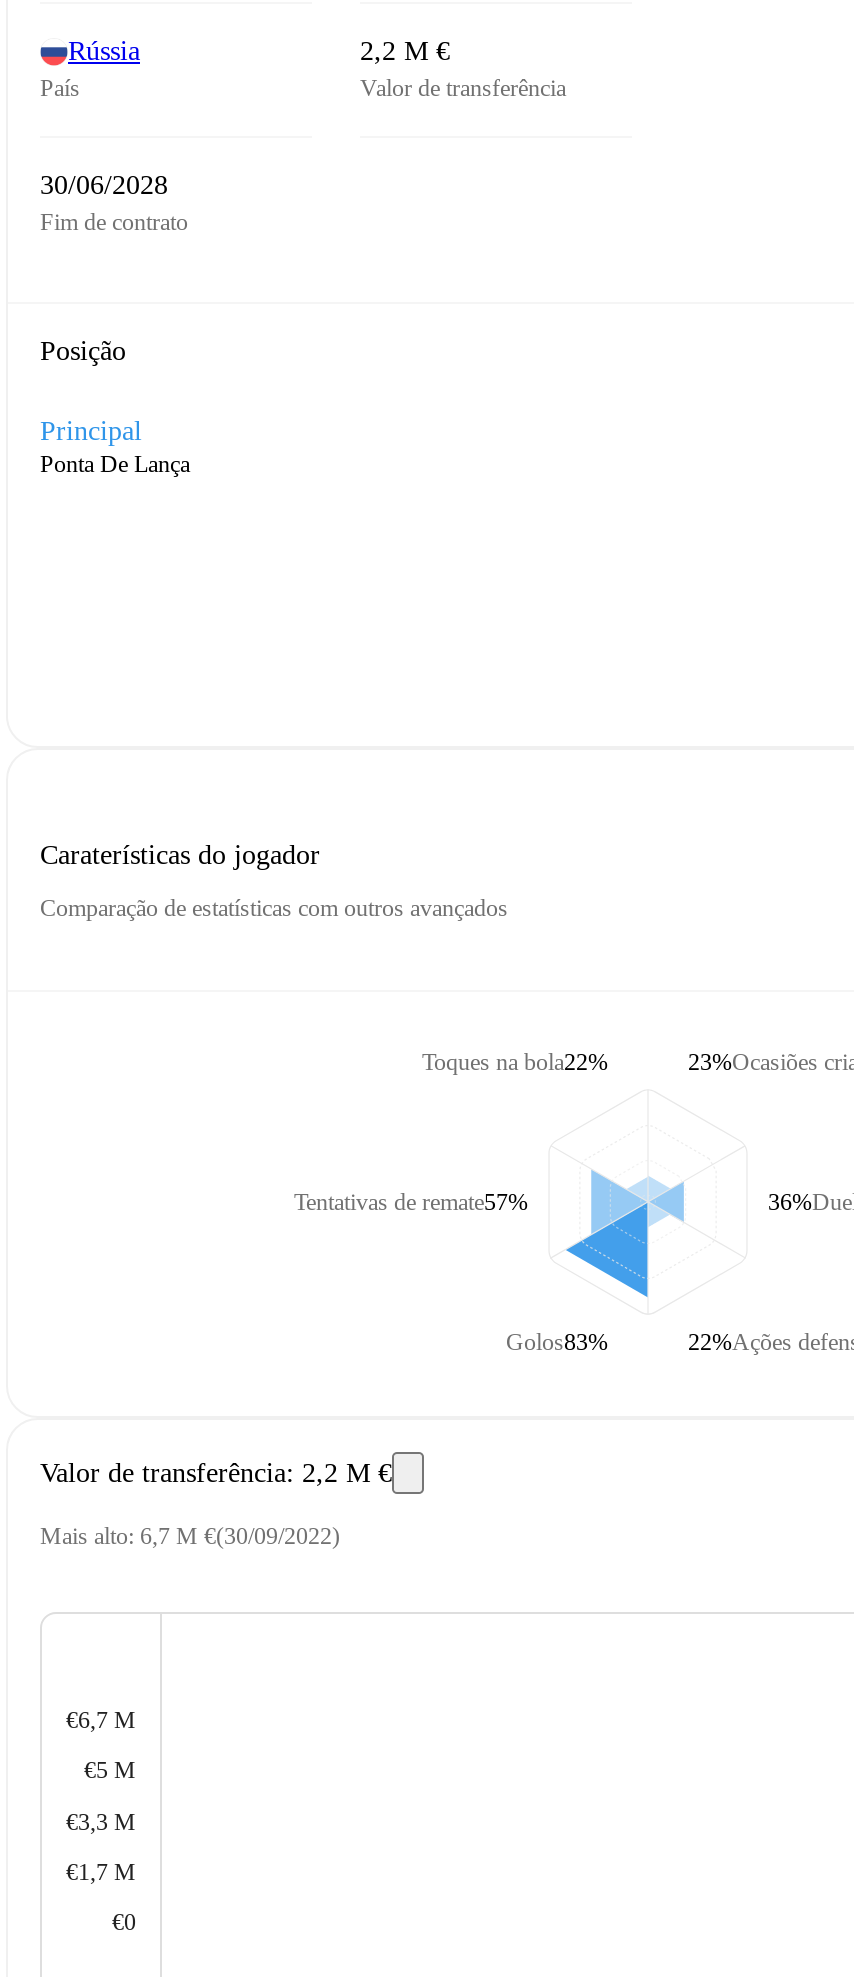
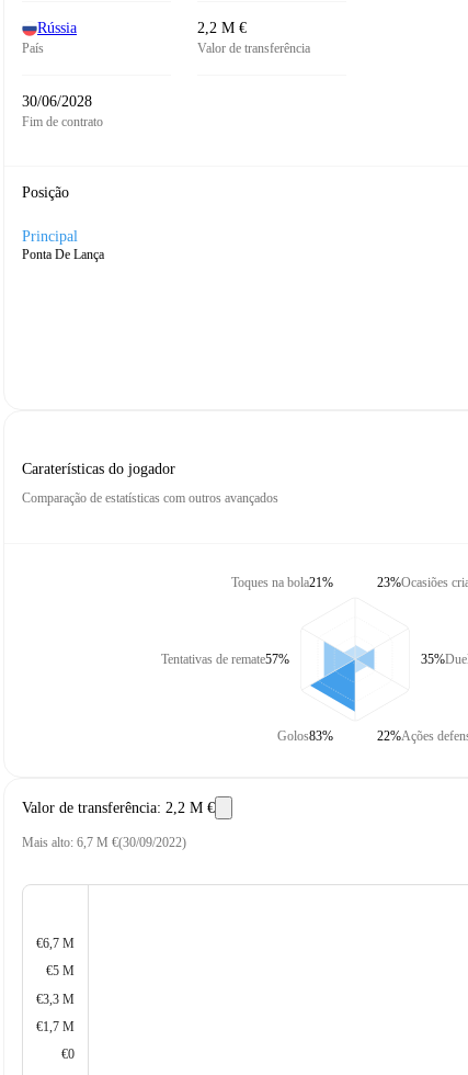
[422,1047,608,1075] Toques na bola22% -> [231,574,333,590] Toques na bola21%
[768,1187,812,1215] 36% -> [421,651,445,666] 35%

